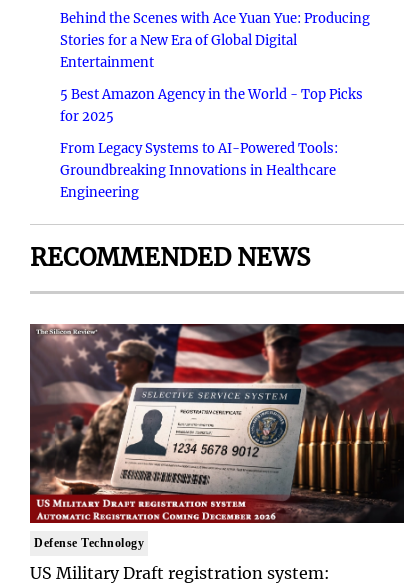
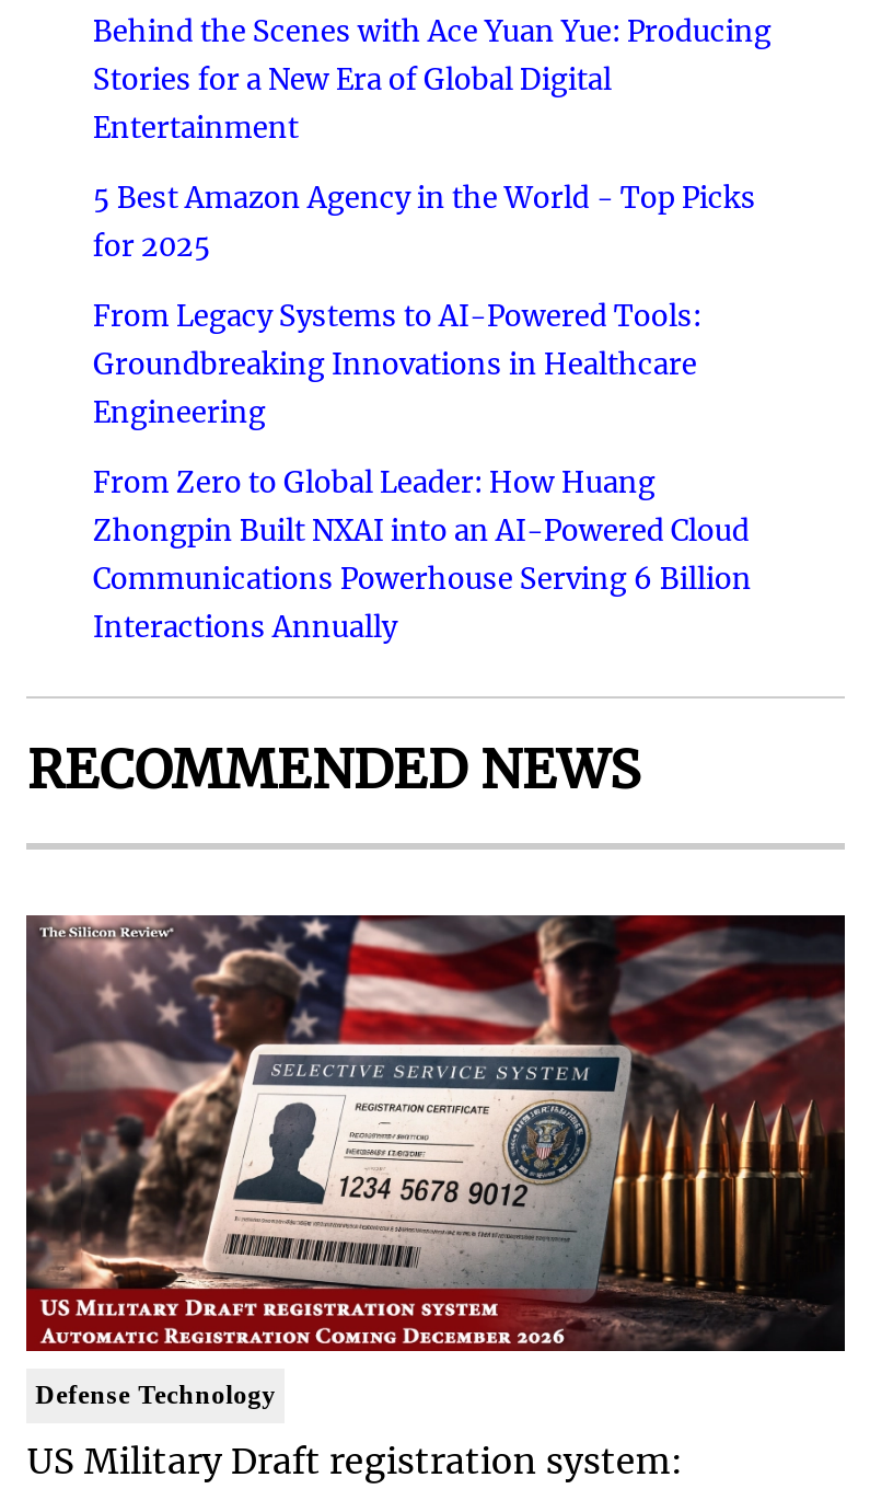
none -> [93,464,752,646] From Zero to Global Leader: How Huang | Zhongpin Built NXAI into an AI-Powered Cloud | Communications Powerhouse Serving 6 Billion | Interactions Annually

